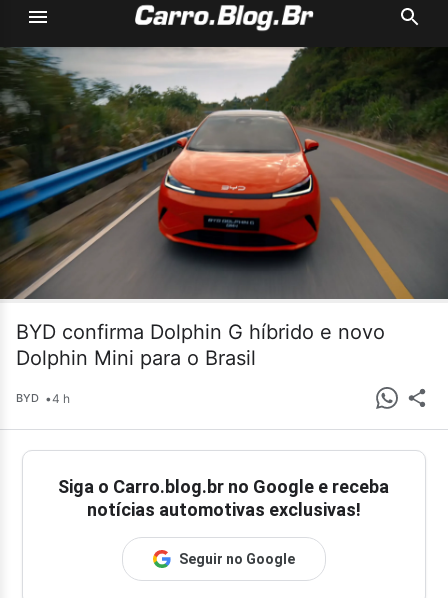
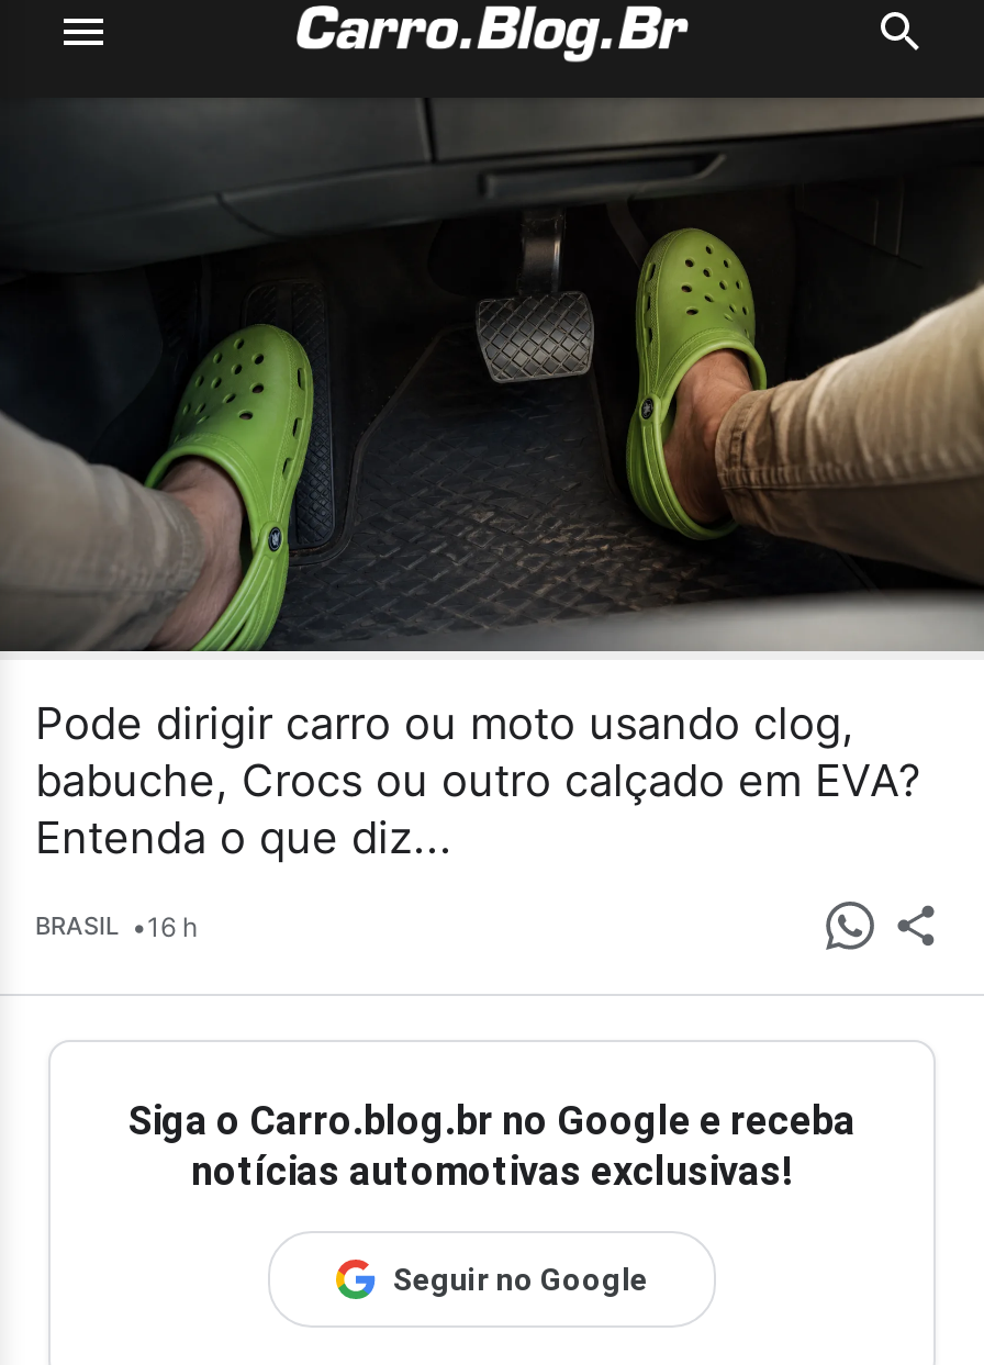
[3,46,445,370] [image] | BYD confirma Dolphin G híbrido e novo | Dolphin Mini para o Brasil -> [7,98,977,864] [image] | Pode dirigir carro ou moto usando clog, | babuche, Crocs ou outro calçado em EVA? | Entenda o que diz...
[16,390,70,405] BYD •4 h -> [35,909,198,942] BRASIL •16 h

